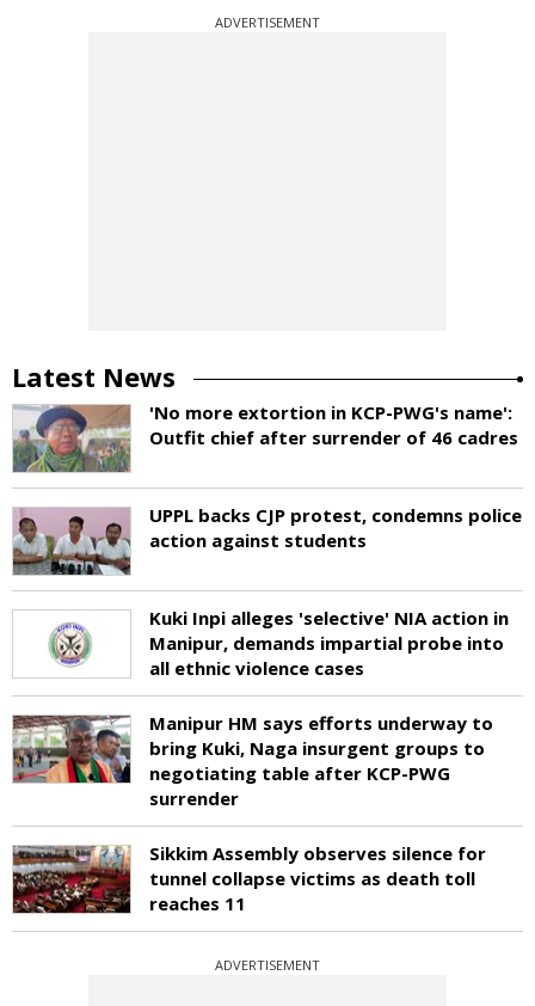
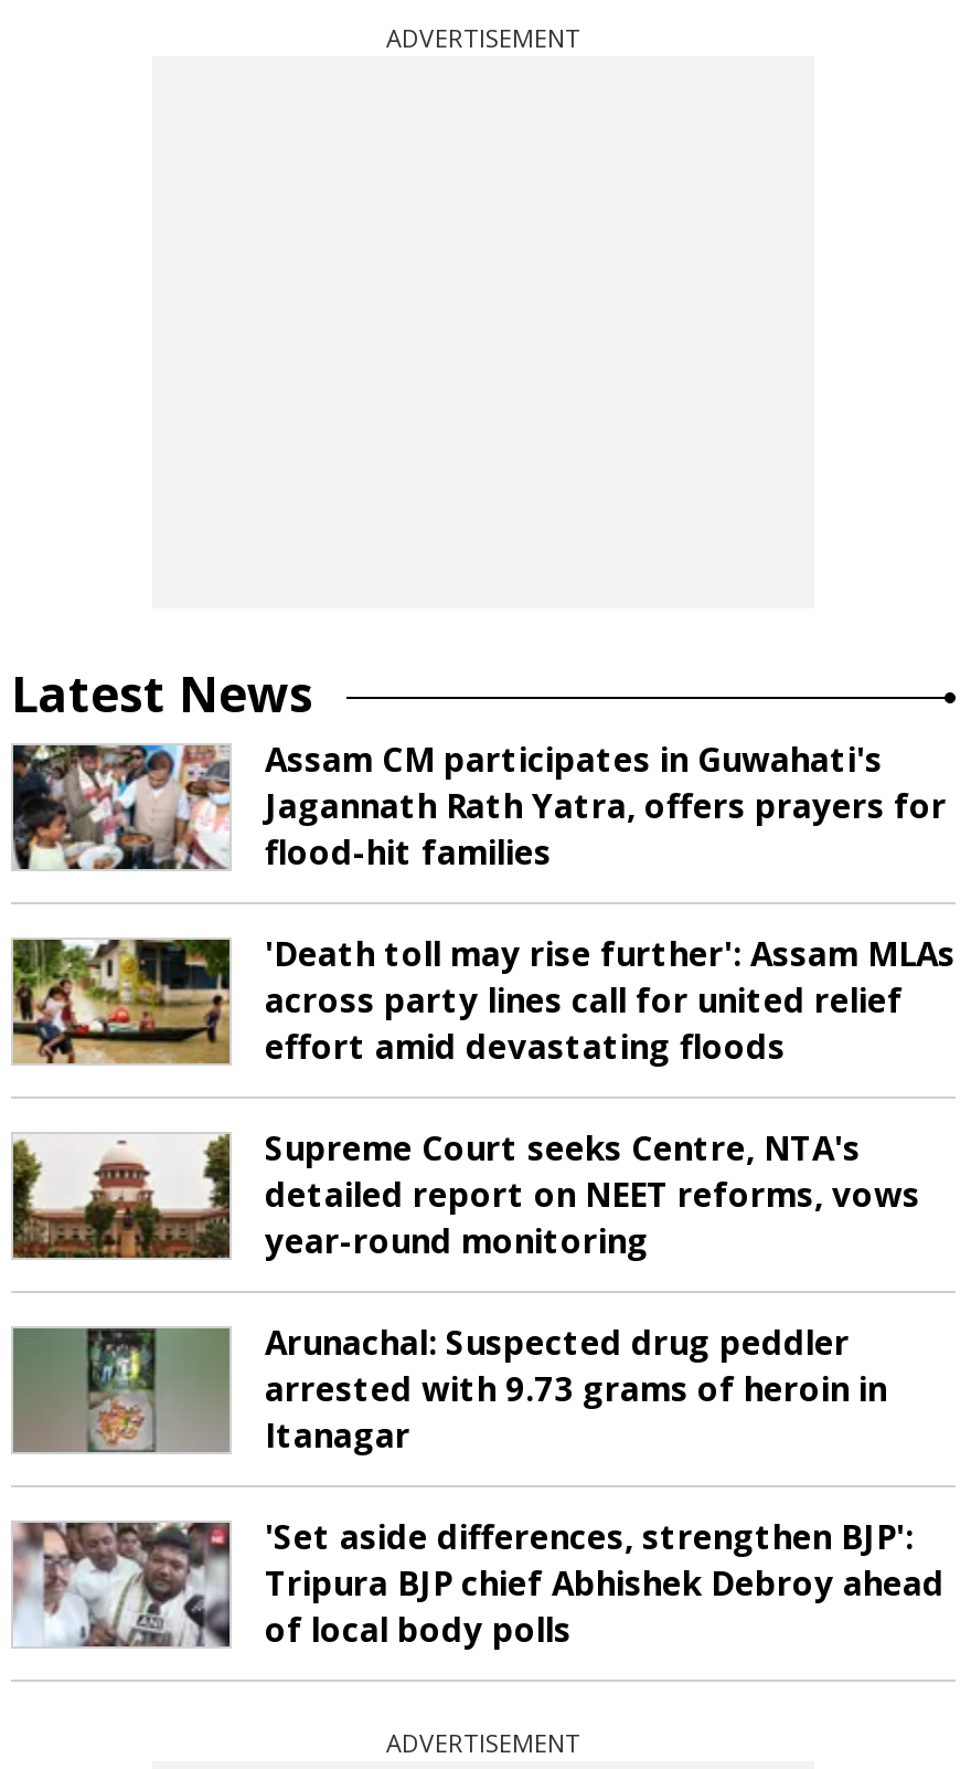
[12,400,518,473] [image] | 'No more extortion in KCP-PWG's name': | Outfit chief after surrender of 46 cadres -> [11,736,947,873] [image] | Assam CM participates in Guwahati's | Jagannath Rath Yatra, offers prayers for | flood-hit families
[12,503,522,577] [image] | UPPL backs CJP protest, condemns police | action against students -> [11,930,956,1067] [image] | 'Death toll may rise further': Assam MLAs | across party lines call for united relief | effort amid devastating floods
[13,606,509,683] [image] | Kuki Inpi alleges 'selective' NIA action in | Manipur, demands impartial probe into | all ethnic violence cases -> [11,1125,920,1262] [image] | Supreme Court seeks Centre, NTA's | detailed report on NEET reforms, vows | year-round monitoring
[12,711,493,810] [image] | Manipur HM says efforts underway to | bring Kuki, Naga insurgent groups to | negotiating table after KCP-PWG | surrender -> [11,1319,887,1456] [image] | Arunachal: Suspected drug peddler | arrested with 9.73 grams of heroin in | Itanagar
[12,841,486,915] [image] | Sikkim Assembly observes silence for | tunnel collapse victims as death toll | reaches 11 -> [11,1513,945,1650] [image] | 'Set aside differences, strengthen BJP': | Tripura BJP chief Abhishek Debroy ahead | of local body polls

